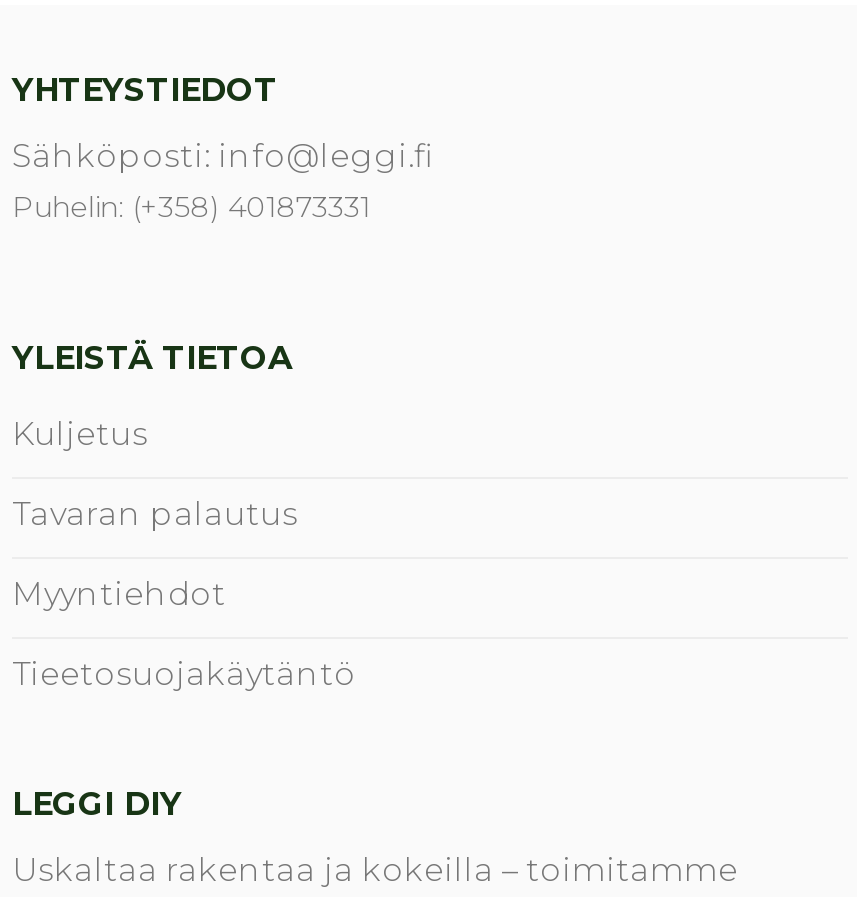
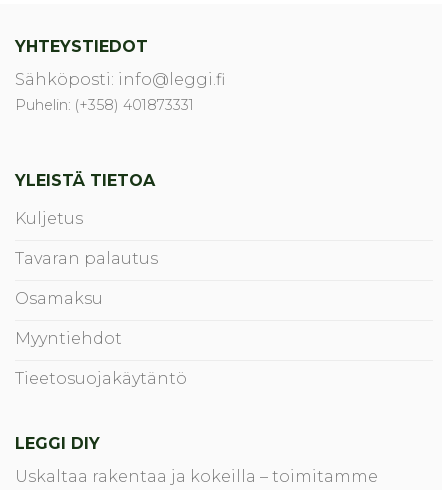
none -> [15,289,103,308] Osamaksu

